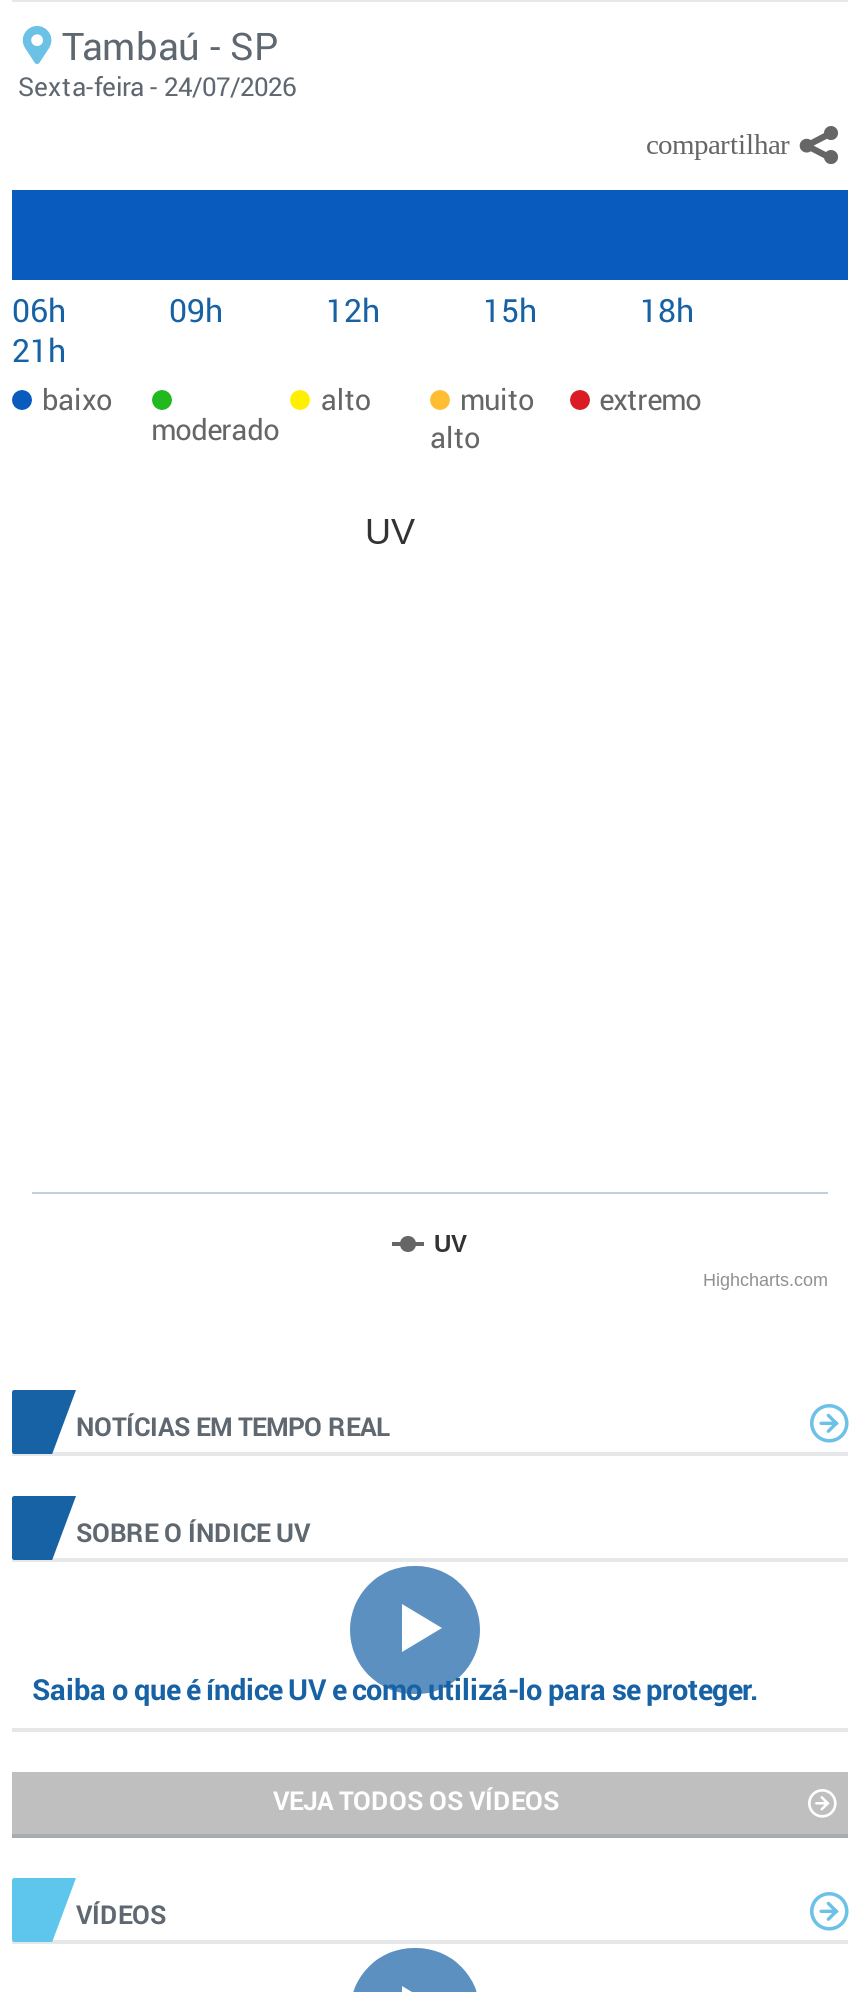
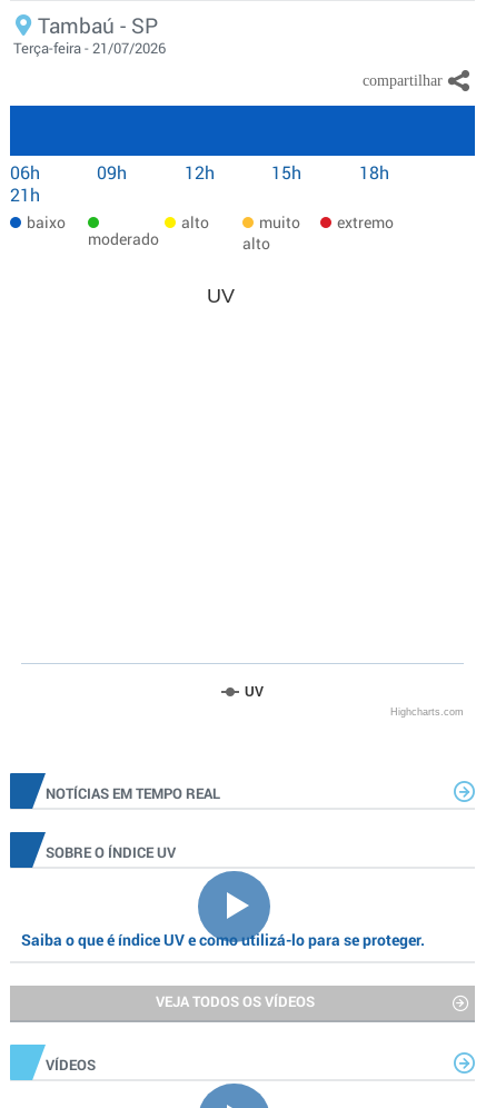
[18,70,296,102] Sexta-feira - 24/07/2026 -> [13,39,166,57] Terça-feira - 21/07/2026

